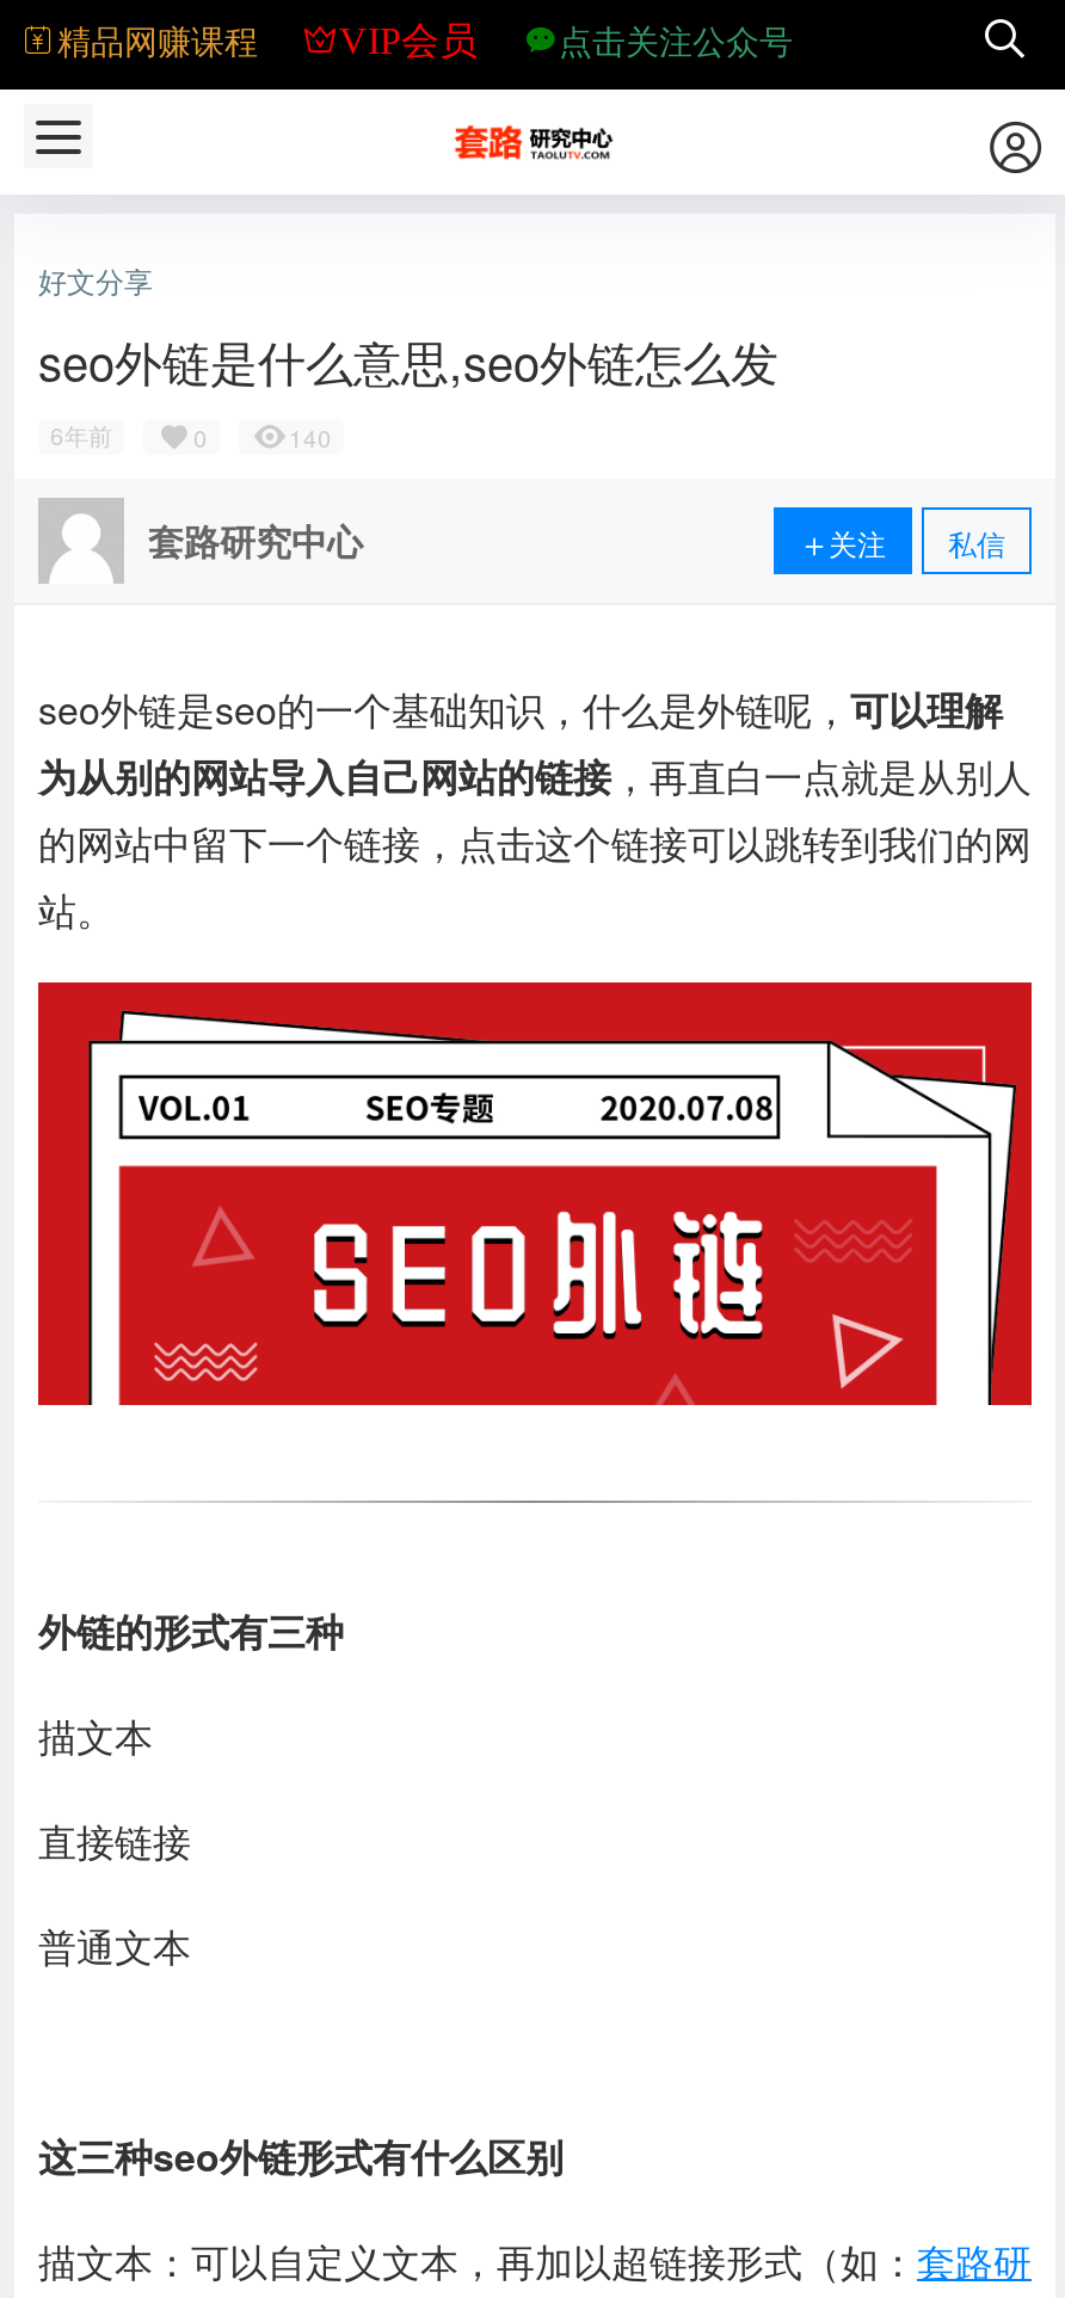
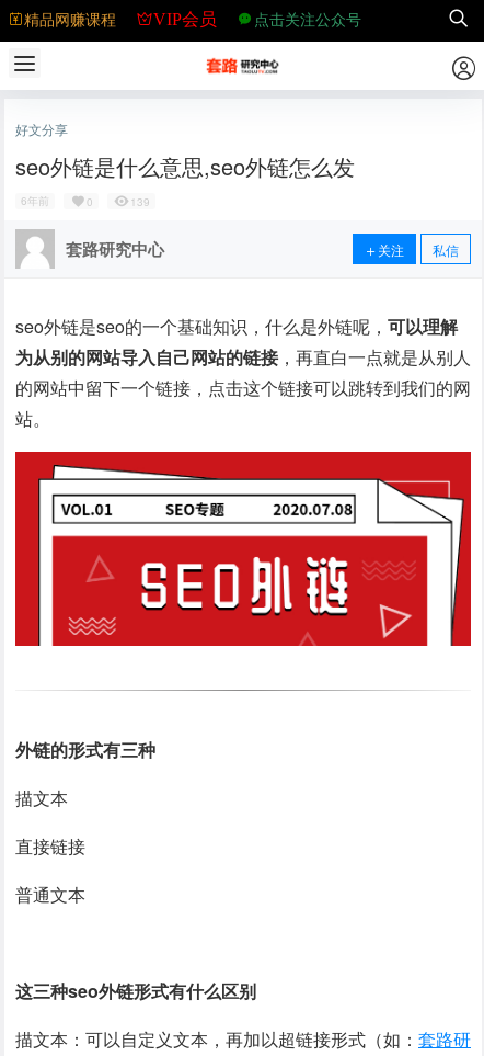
[289,421,332,455] 140 -> [130,194,150,209] 139

